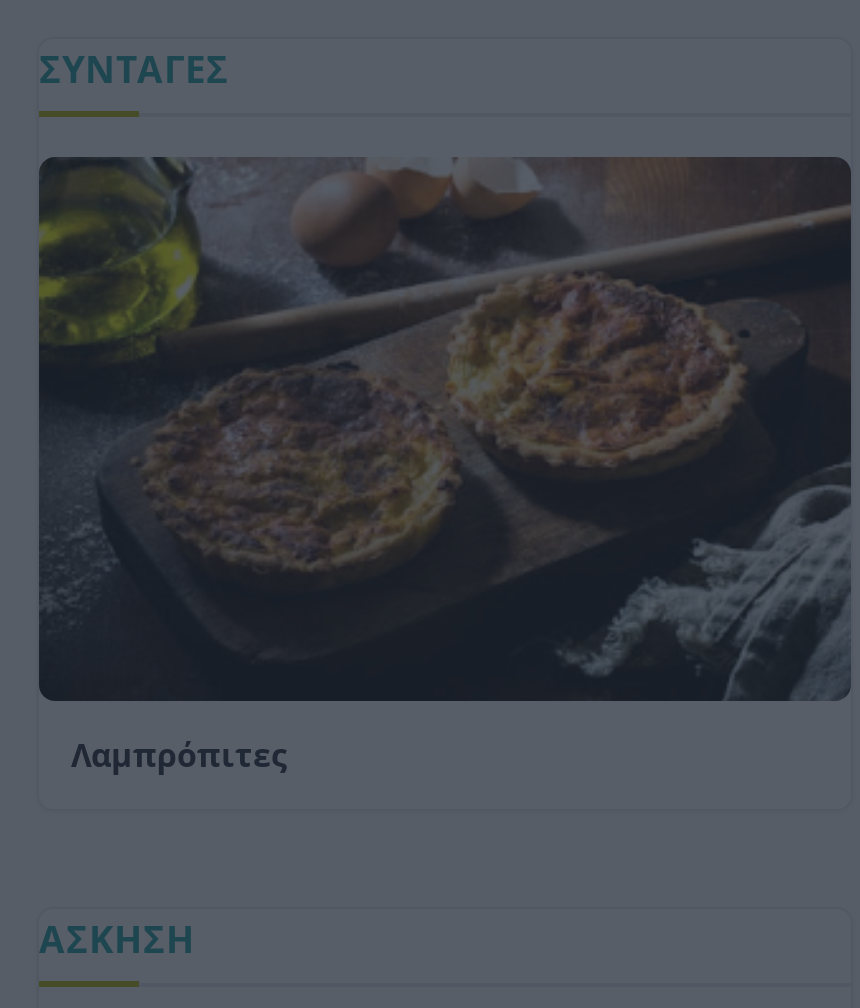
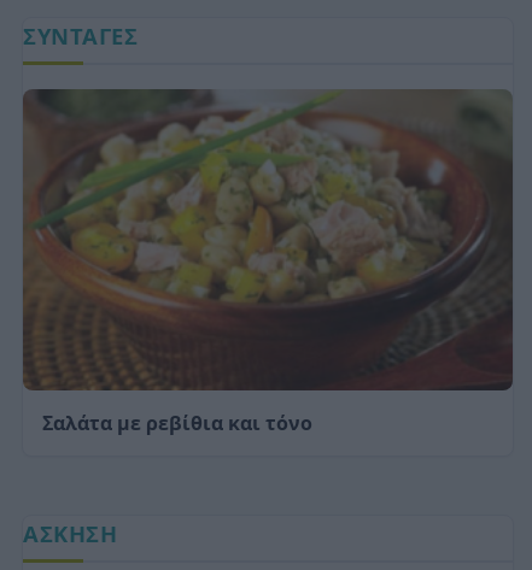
[37,155,851,777] [image] | Λαμπρόπιτες -> [22,88,513,436] [image] | Σαλάτα με ρεβίθια και τόνο

